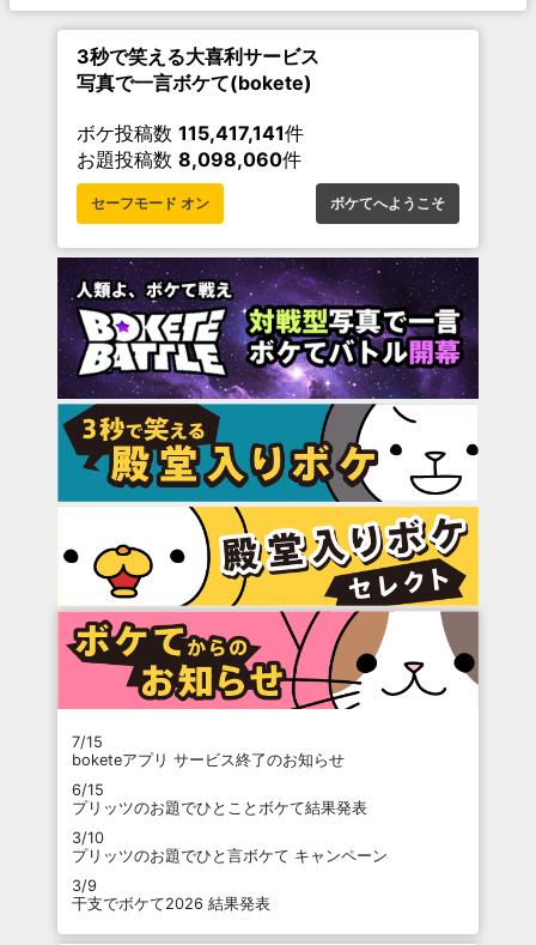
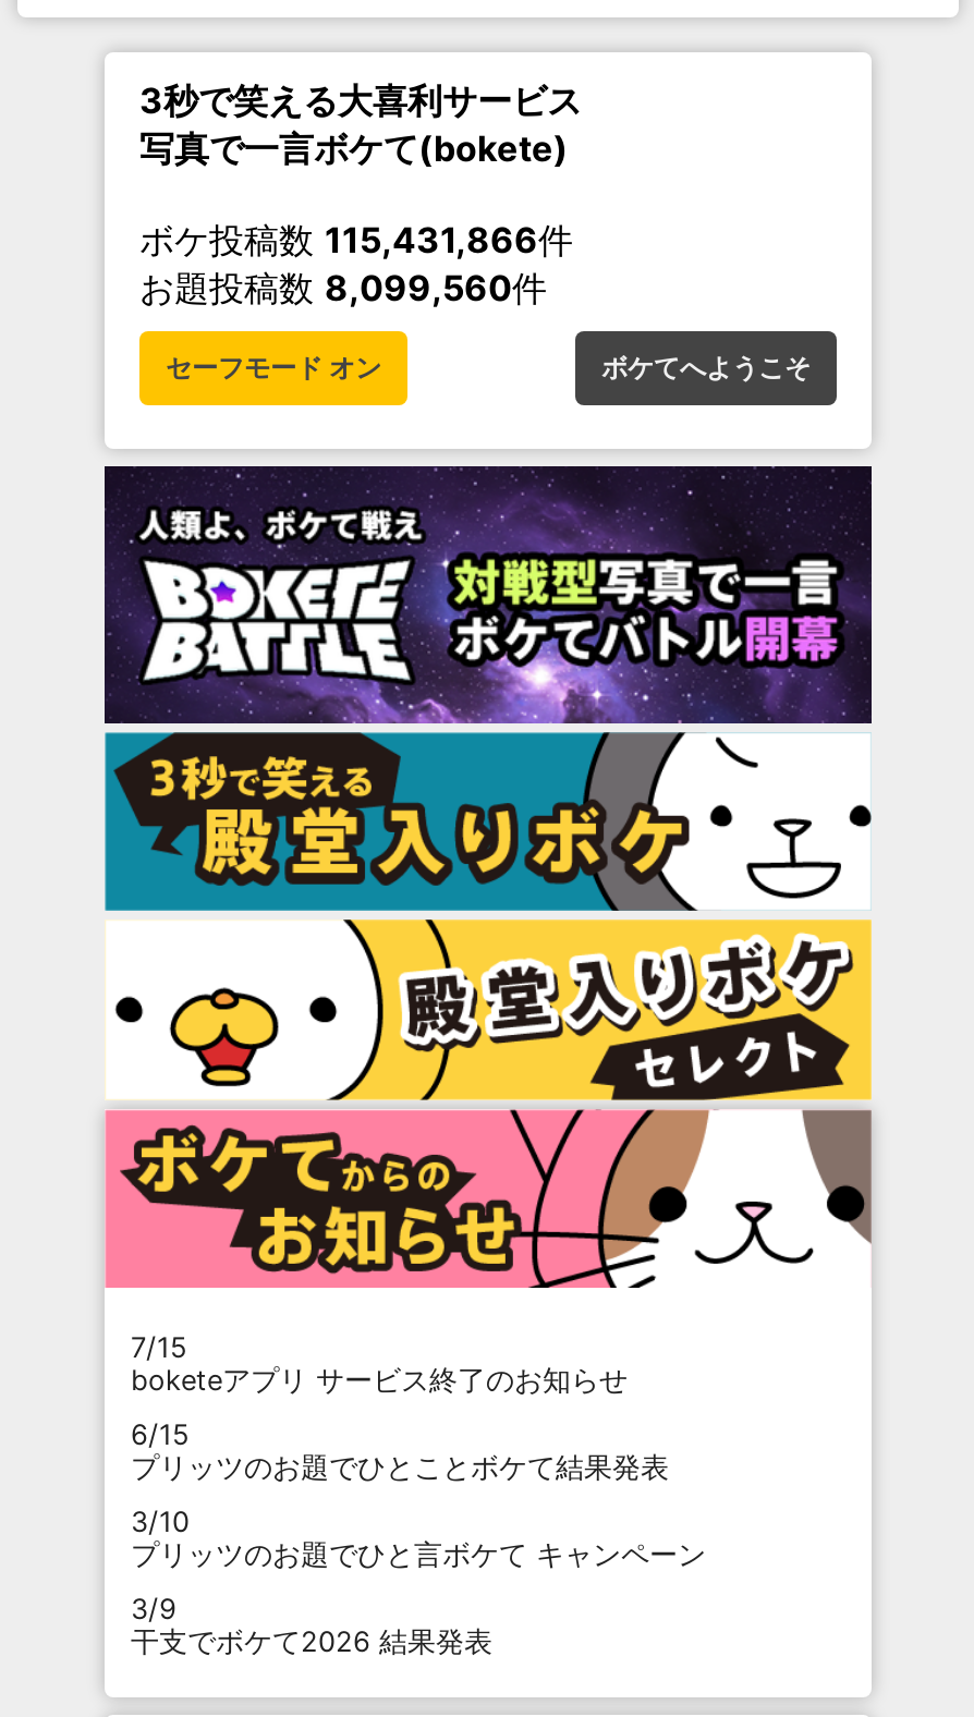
[77,121,304,145] ボケ投稿数115,417,141件 -> [139,218,573,262] ボケ投稿数115,431,866件
[77,148,301,172] お題投稿数8,098,060件 -> [139,266,547,310] お題投稿数8,099,560件

